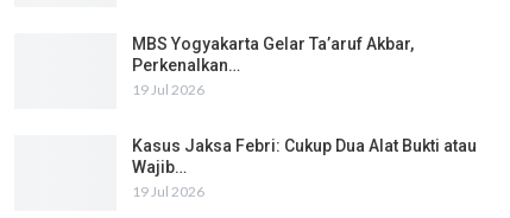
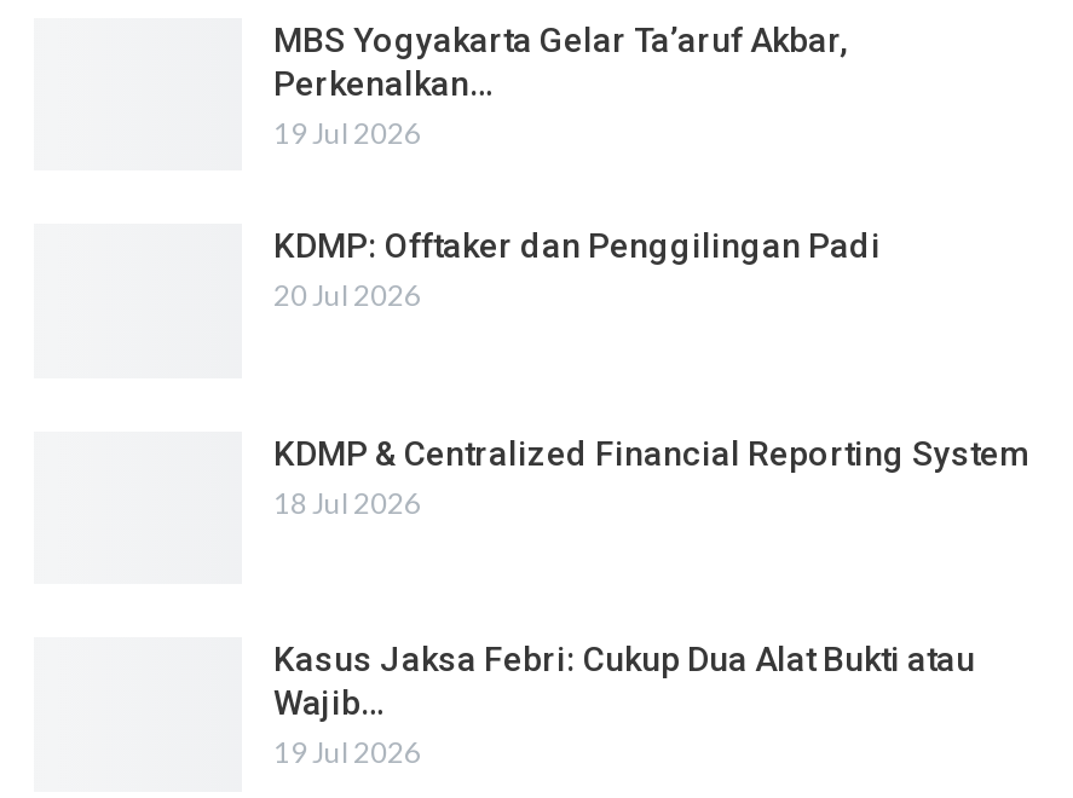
none -> [273,226,881,313] KDMP: Offtaker dan Penggilingan Padi | 20 Jul 2026
none -> [273,433,1031,520] KDMP & Centralized Financial Reporting System | 18 Jul 2026

